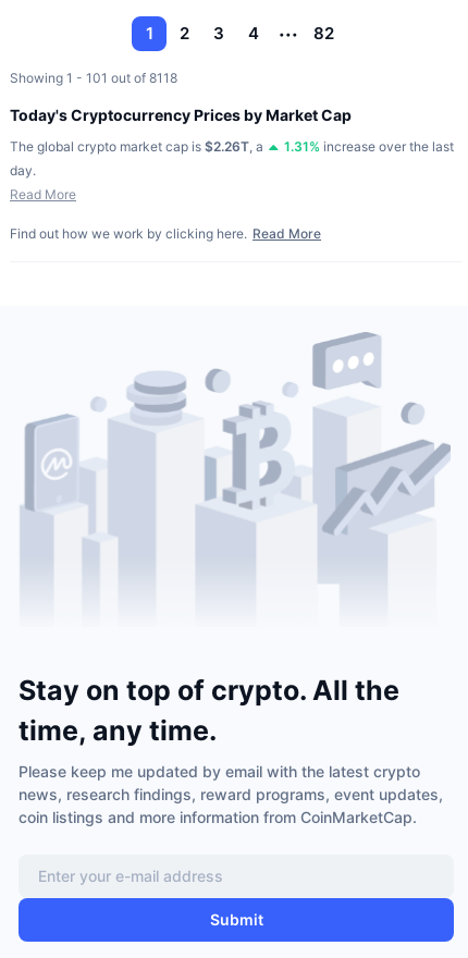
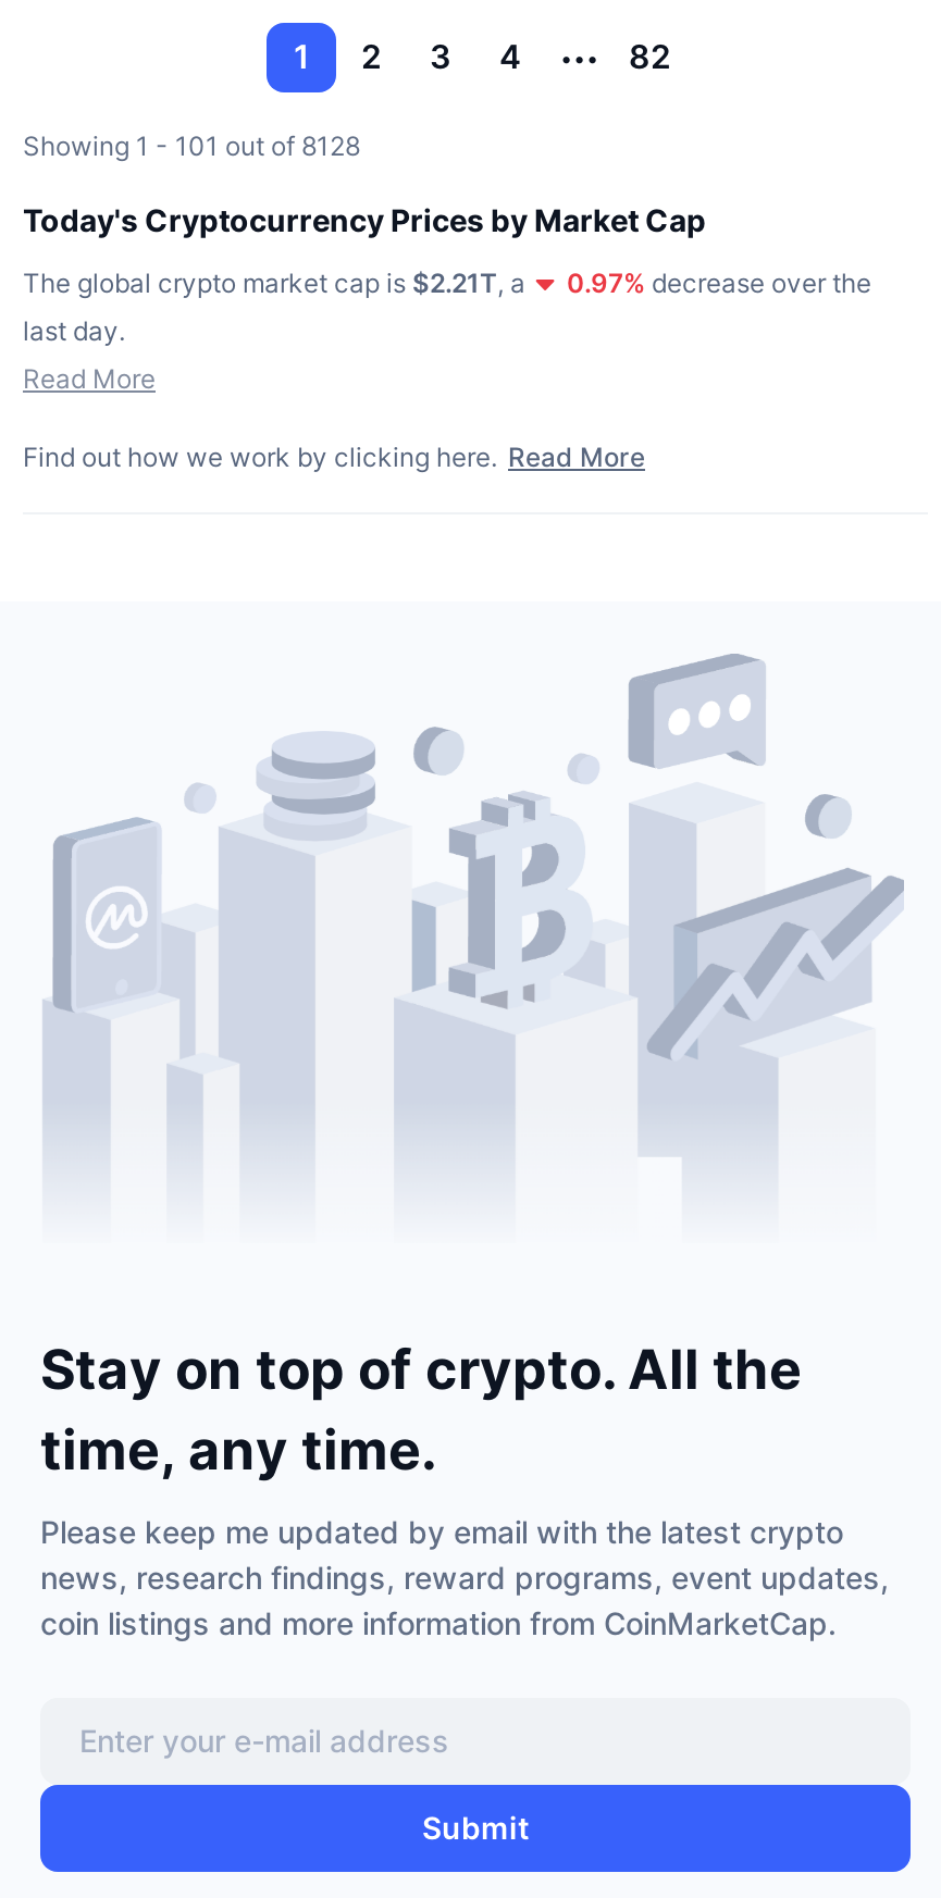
[10,70,177,86] Showing 1 - 101 out of 8118 -> [23,129,360,162] Showing 1 - 101 out of 8128
[10,138,454,155] The global crypto market cap is $2.26T, a | 1.31% increase over the last -> [23,266,871,299] The global crypto market cap is $2.21T, a | 0.97% decrease over the
[10,162,36,179] day. -> [23,314,125,347] last day.

